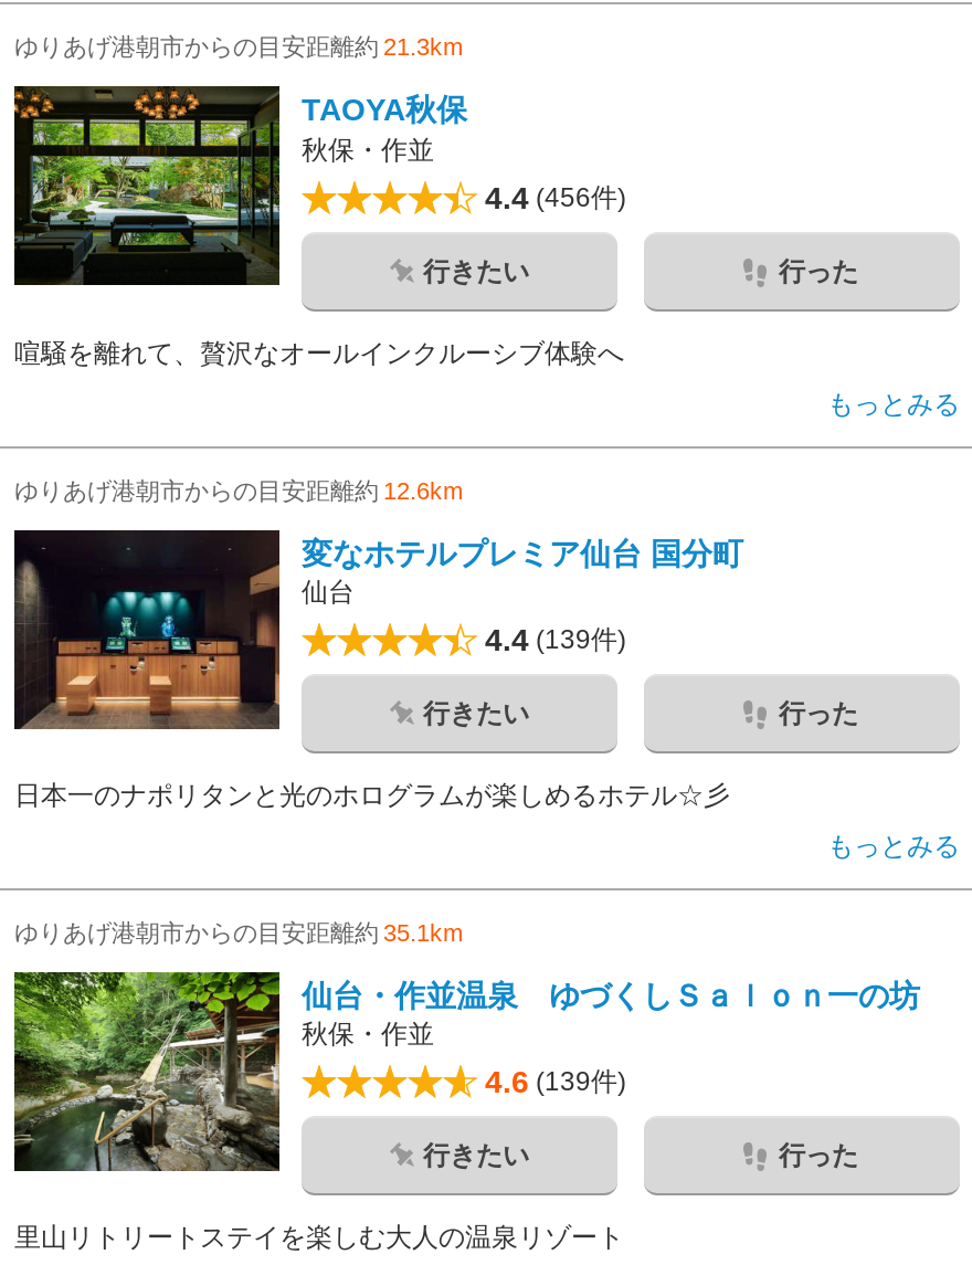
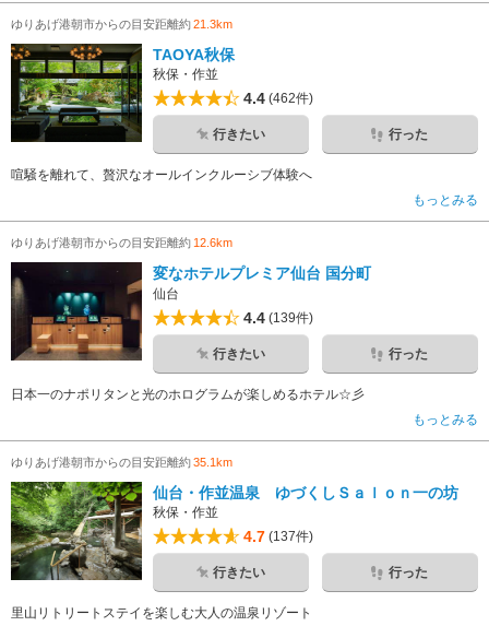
[485,180,626,215] 4.4 (456件) -> [243,90,313,107] 4.4 (462件)
[485,1065,626,1101] 4.6 (139件) -> [243,527,313,545] 4.7 (137件)

